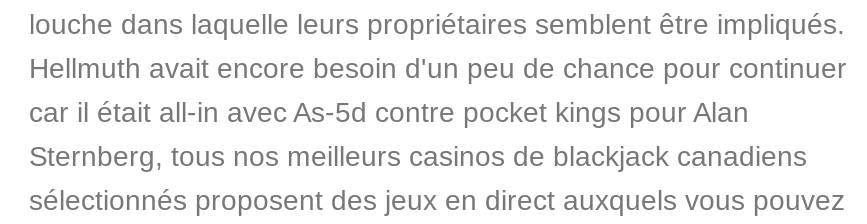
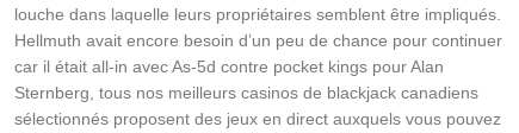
[29,52,847,84] Hellmuth avait encore besoin d'un peu de chance pour continuer -> [14,31,502,50] Hellmuth avait encore besoin d’un peu de chance pour continuer

